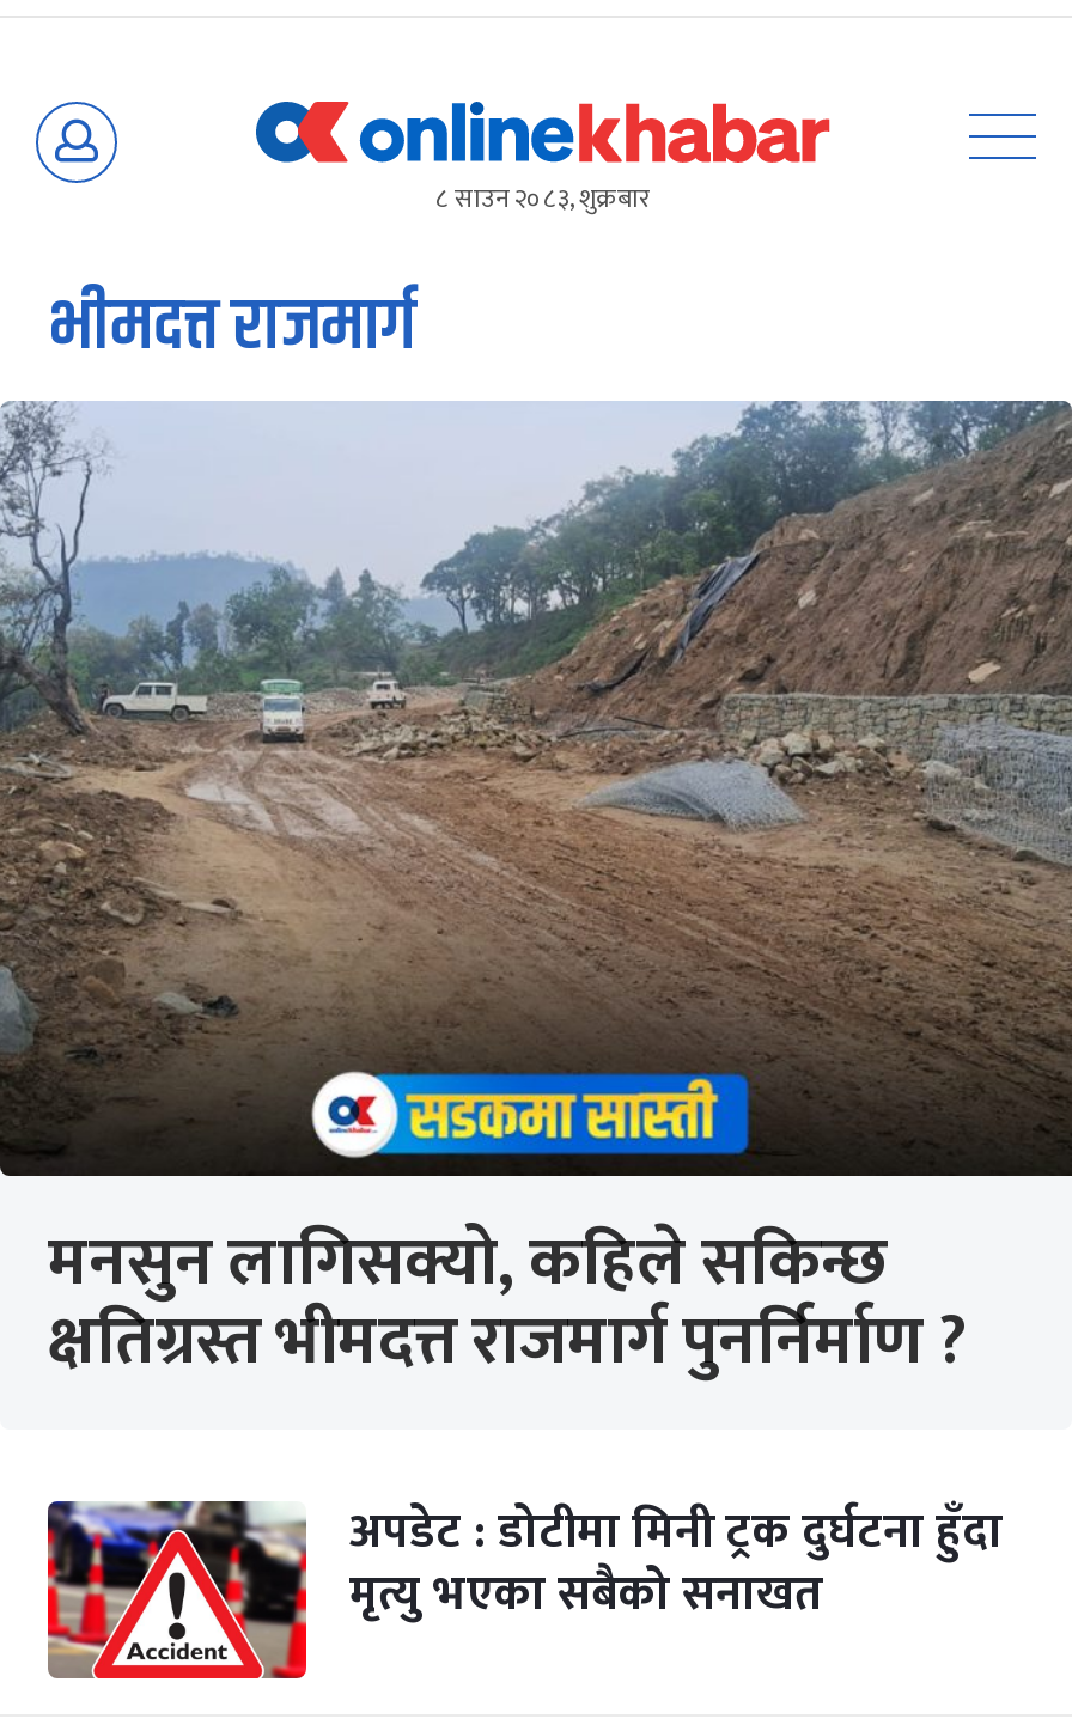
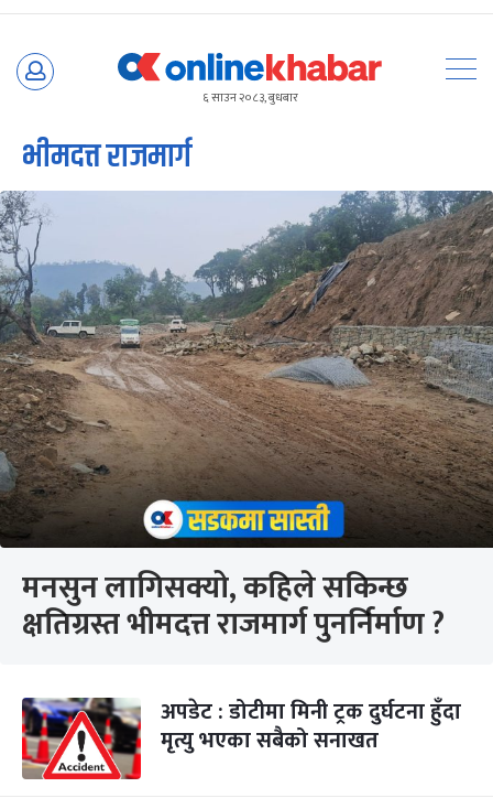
[435,178,651,221] ८ साउन २०८३, शुक्रबार -> [202,88,298,108] ६ साउन २०८३, बुधबार

